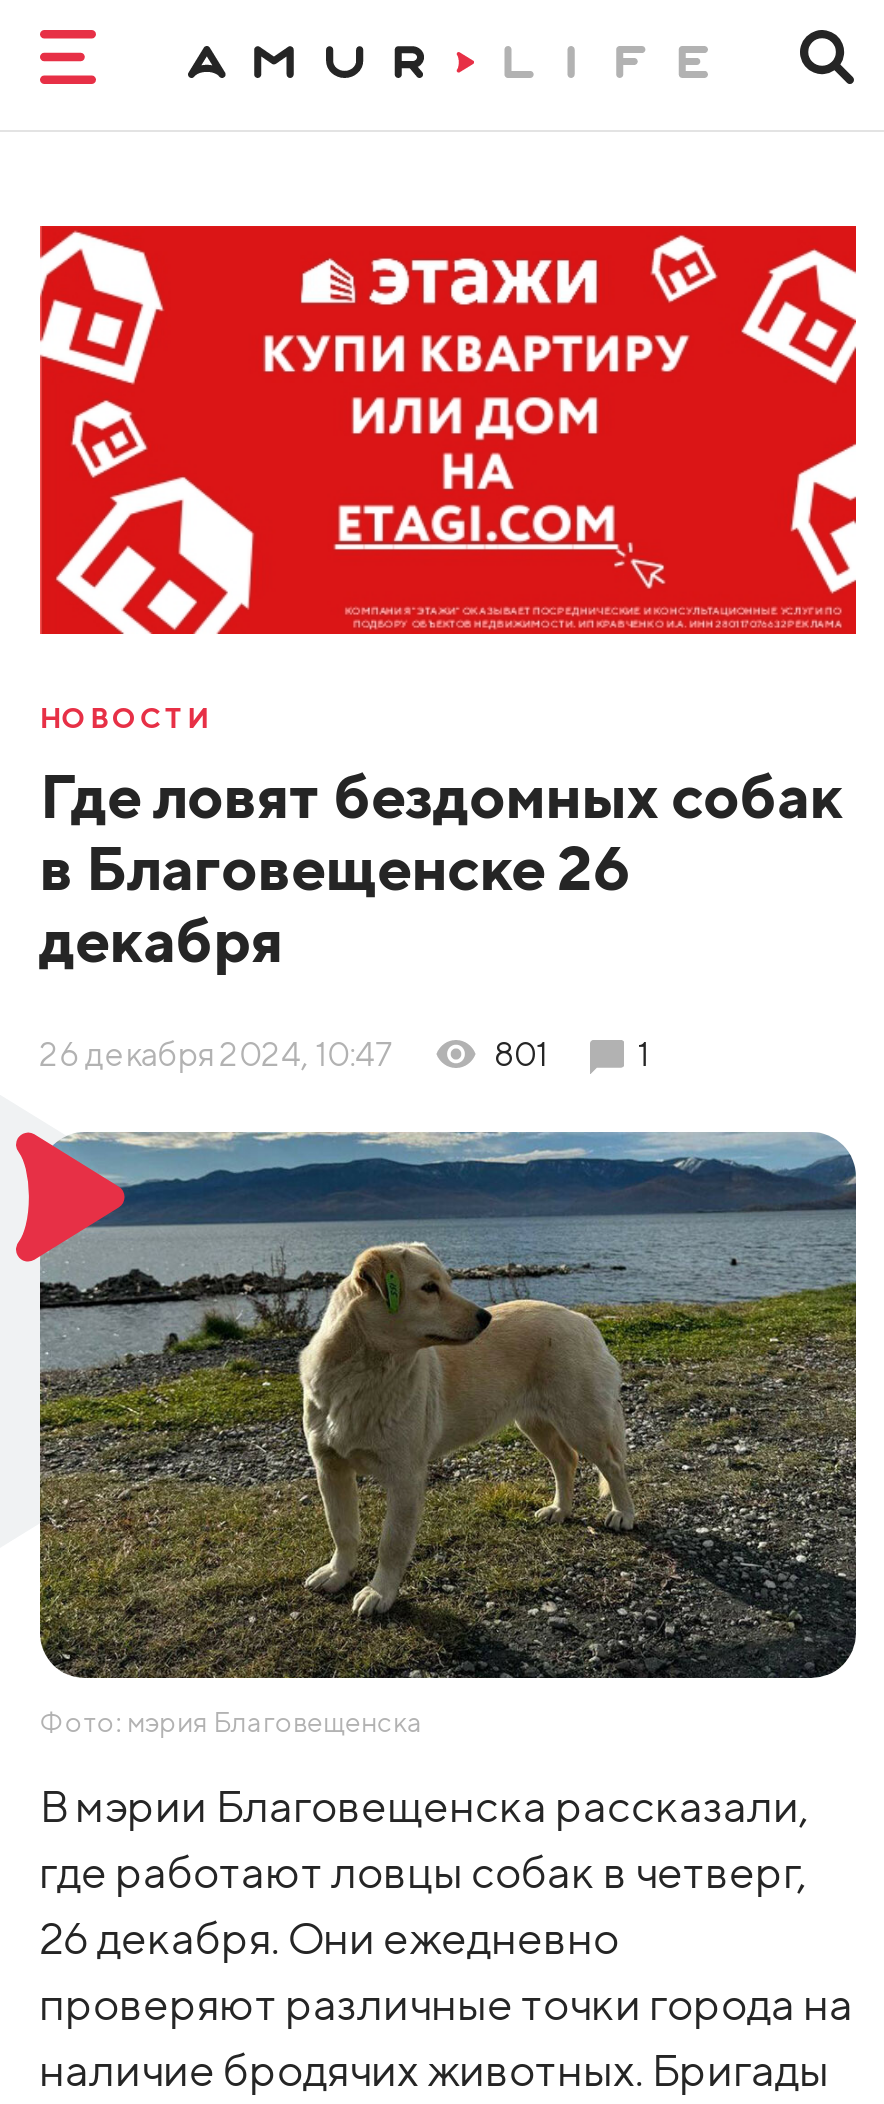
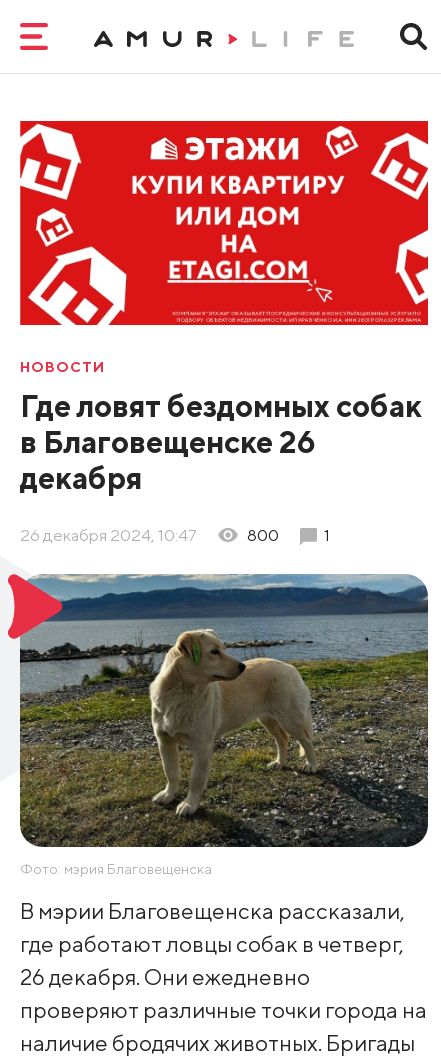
[494,1034,548,1074] 801 -> [247,525,279,545] 800

